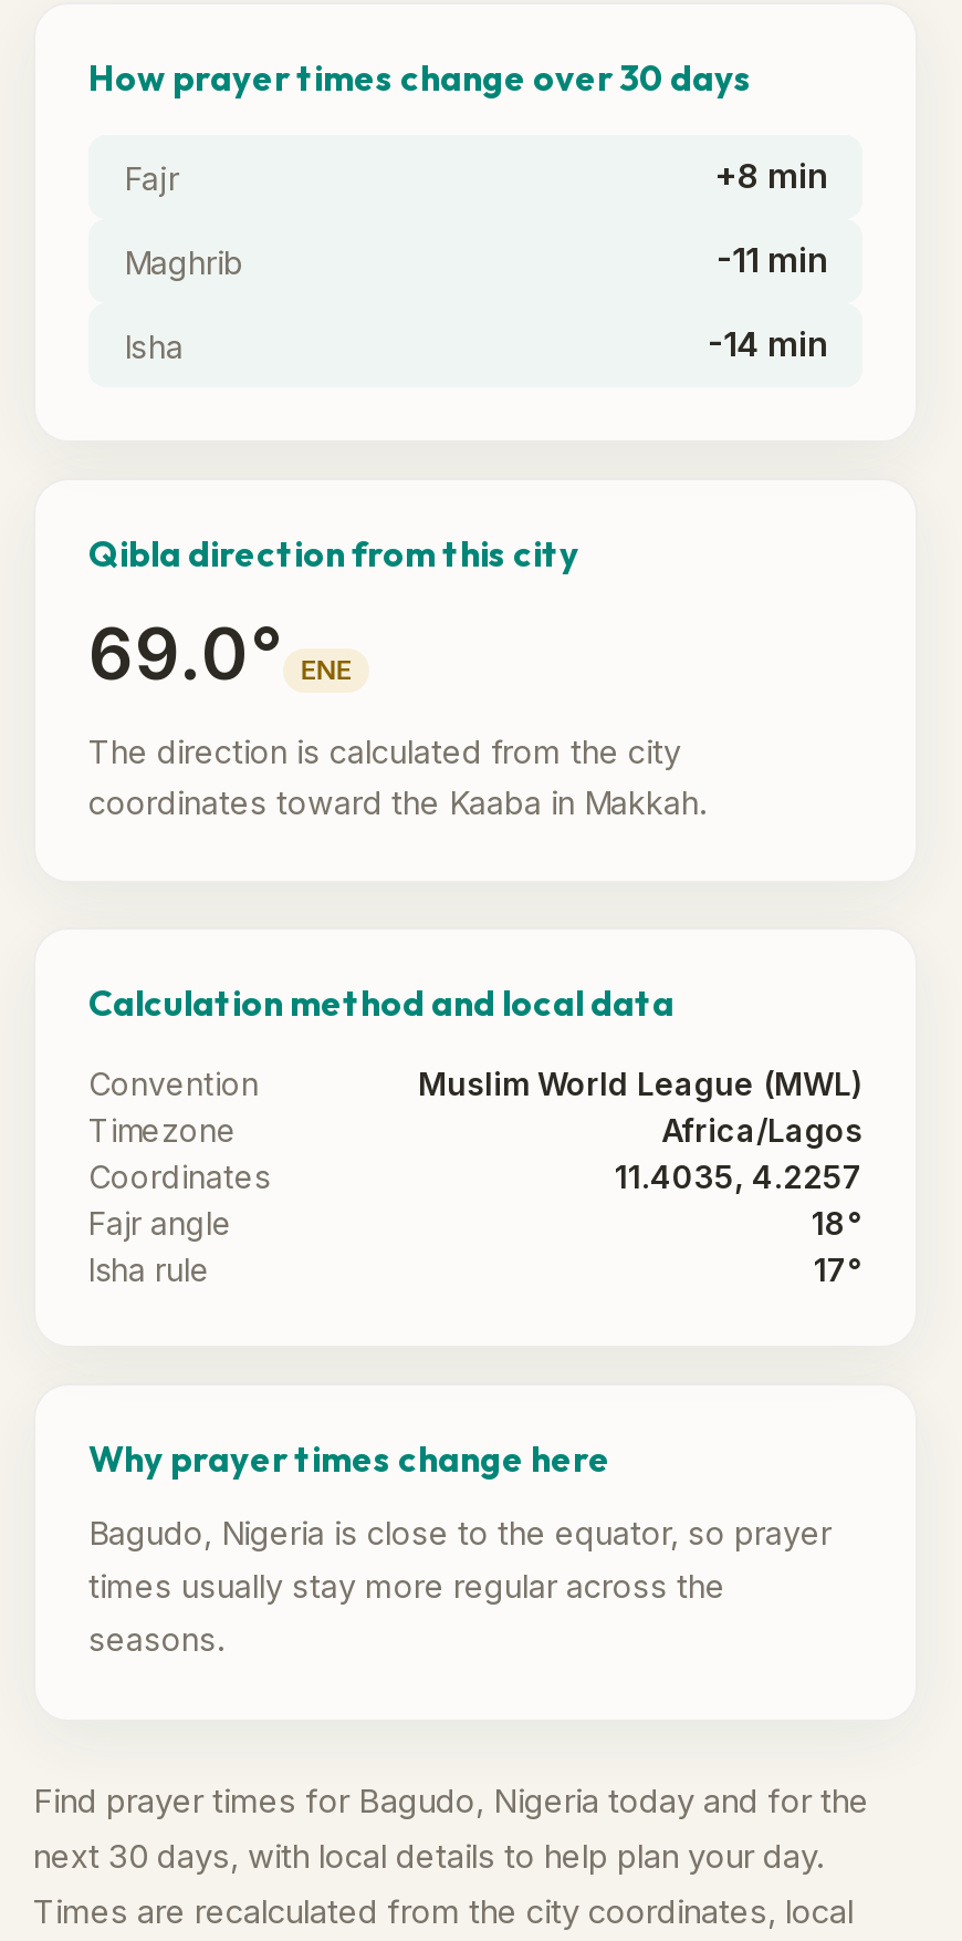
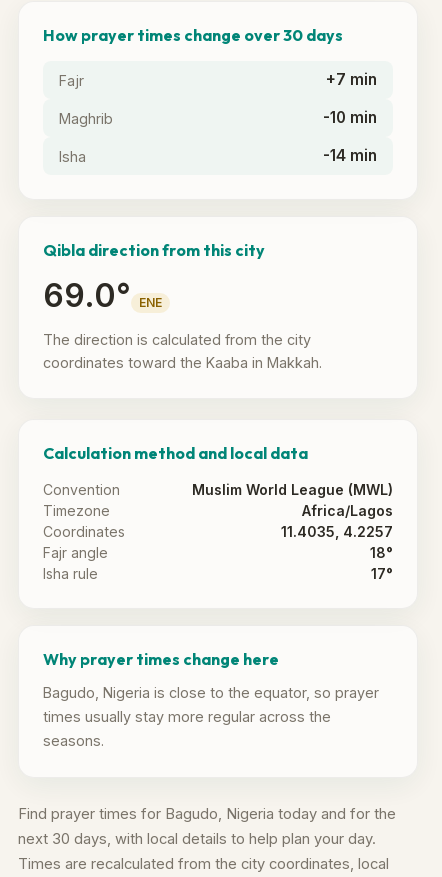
[714,155,827,197] +8 min -> [326,70,377,89] +7 min
[717,239,827,281] -11 min -> [323,108,377,127] -10 min

